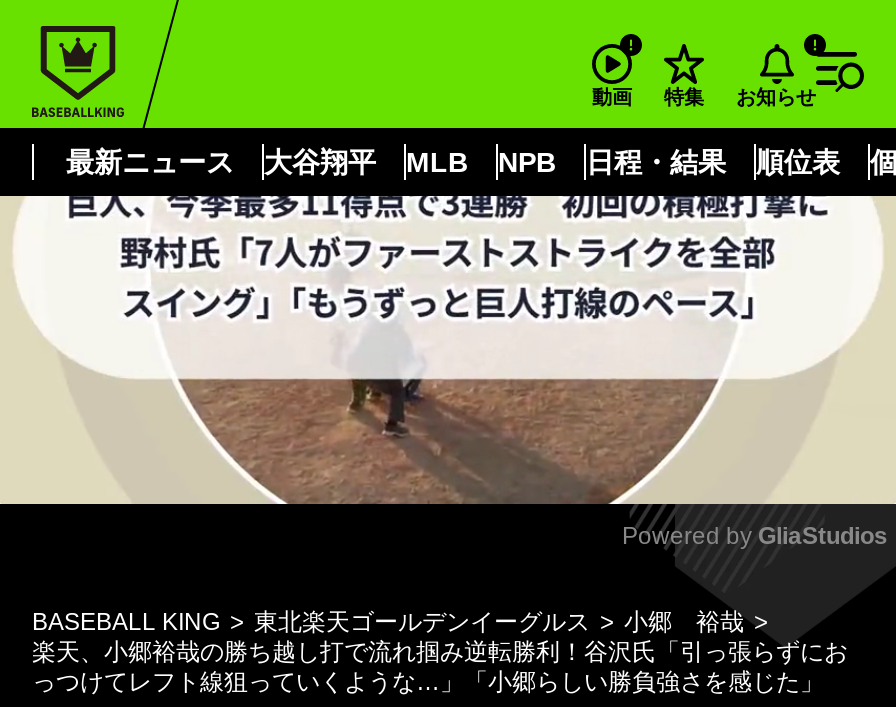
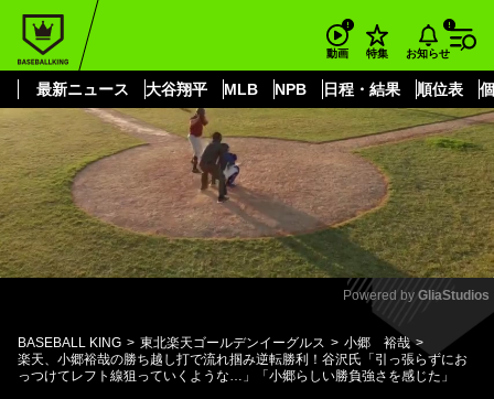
[6,194,890,506] [image] -> [3,107,491,278] [image]

